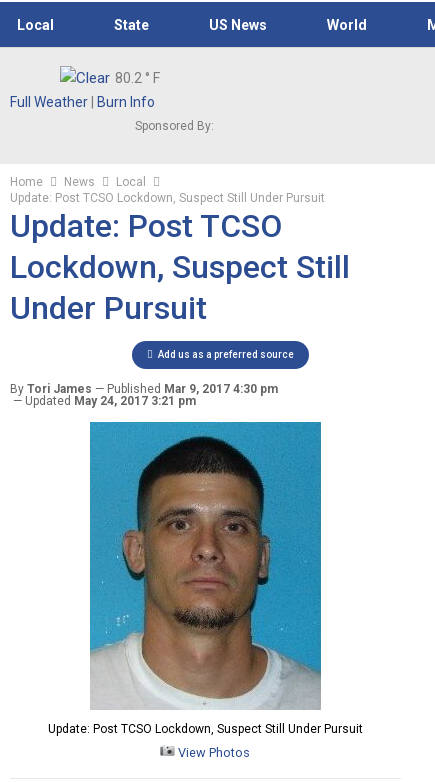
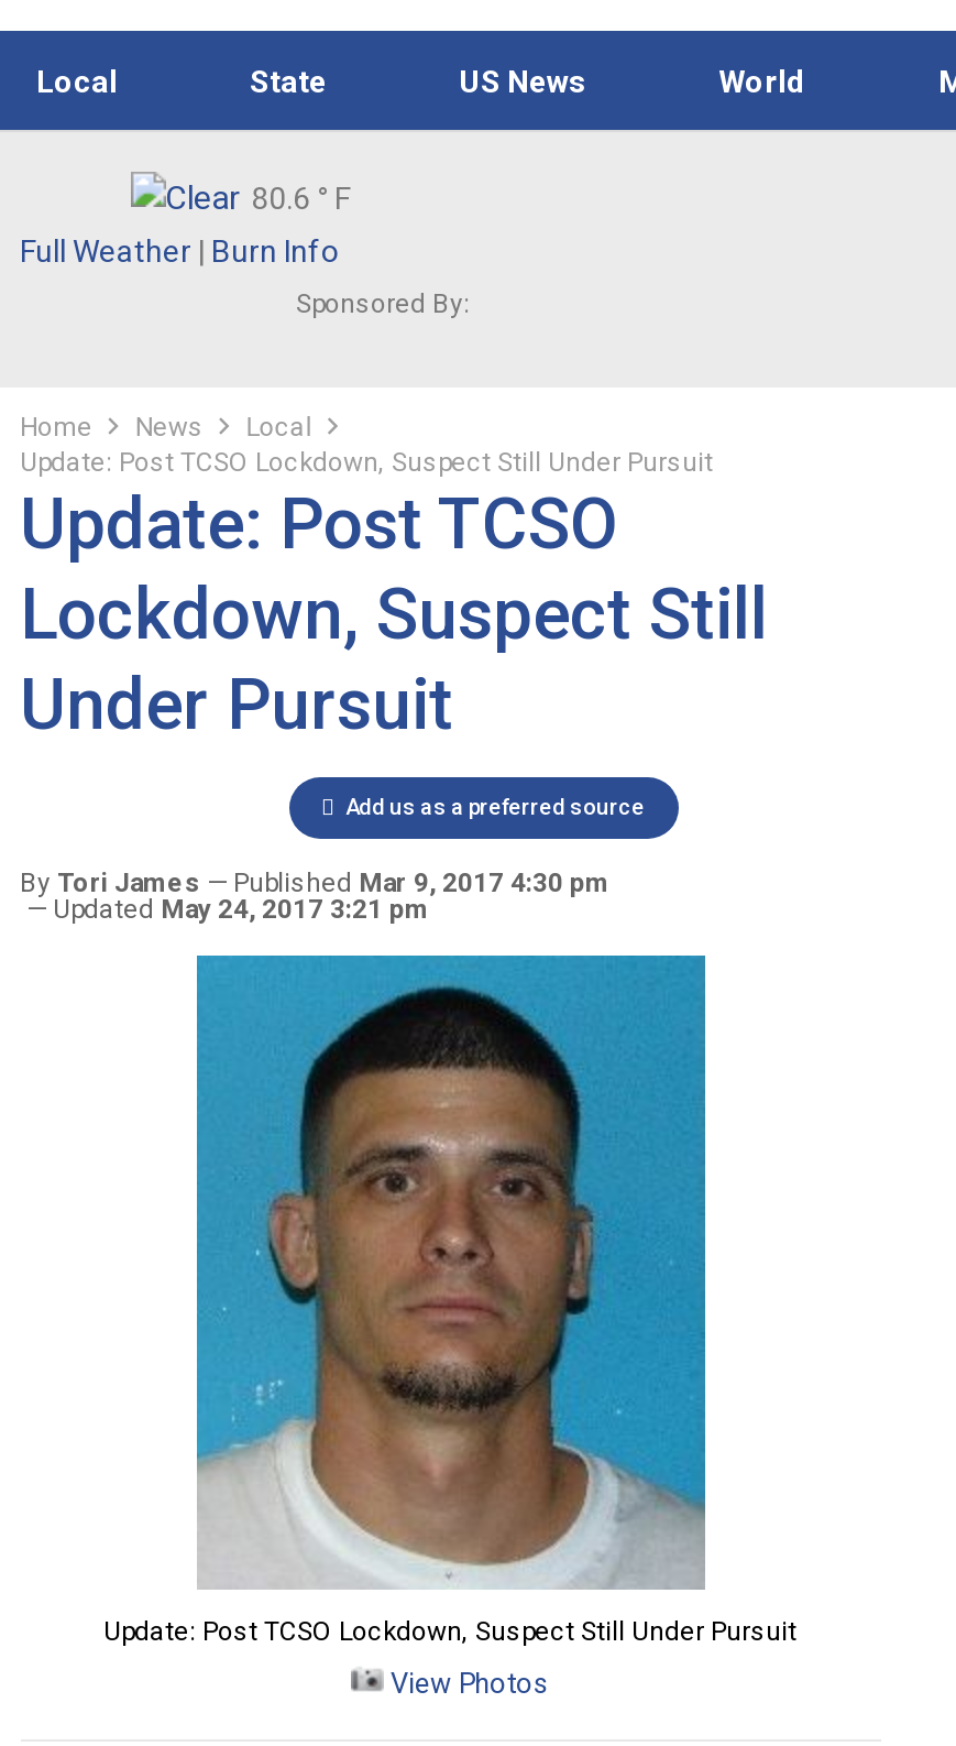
[114,70,159,86] 80.2 ° F -> [251,181,350,216] 80.6 ° F

